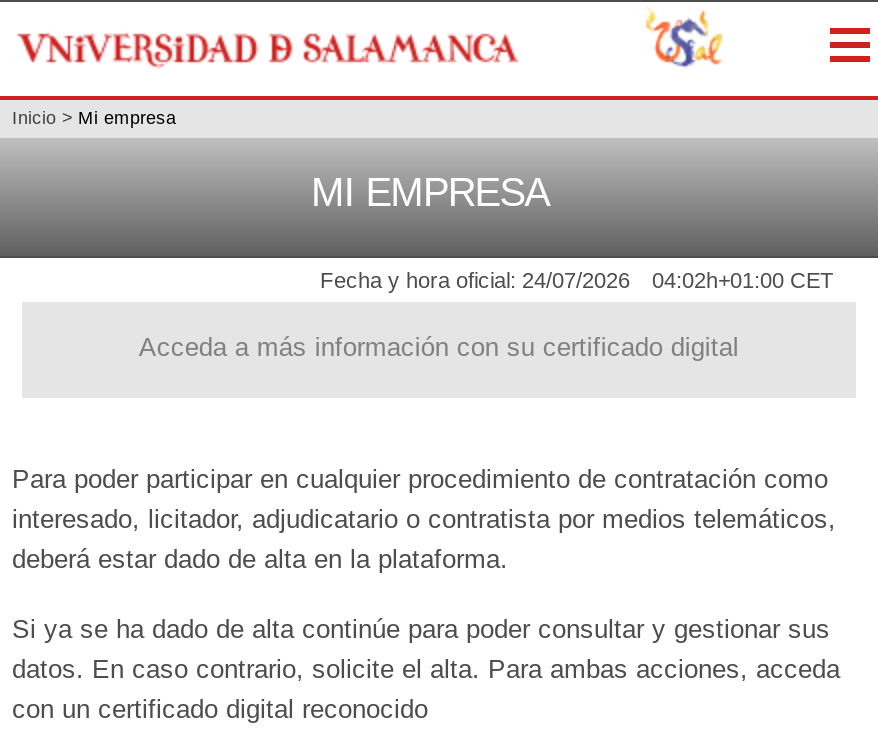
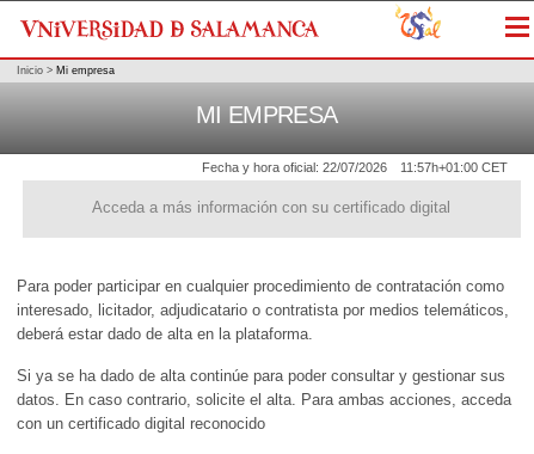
[320,269,630,293] Fecha y hora oficial: 24/07/2026 -> [202,160,387,175] Fecha y hora oficial: 22/07/2026
[652,269,834,293] 04:02h+01:00 CET -> [400,160,508,175] 11:57h+01:00 CET

